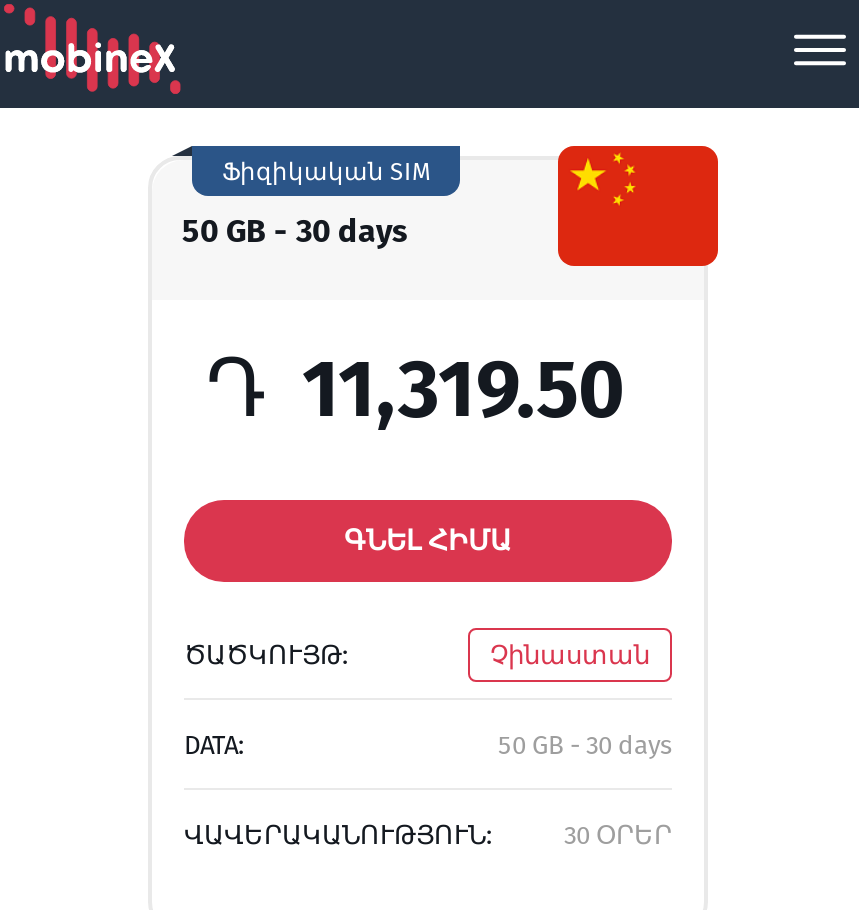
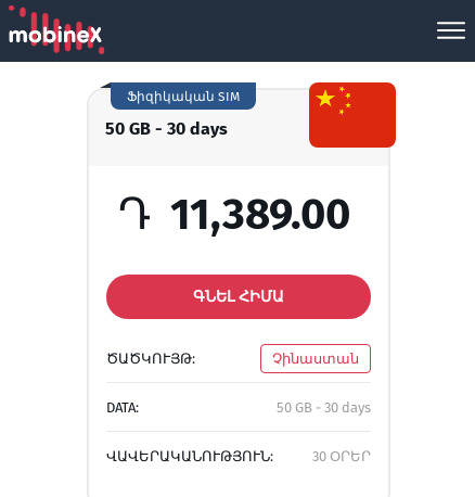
[206,342,624,438] Դ 11,319.50 -> [118,189,350,241] Դ 11,389.00

